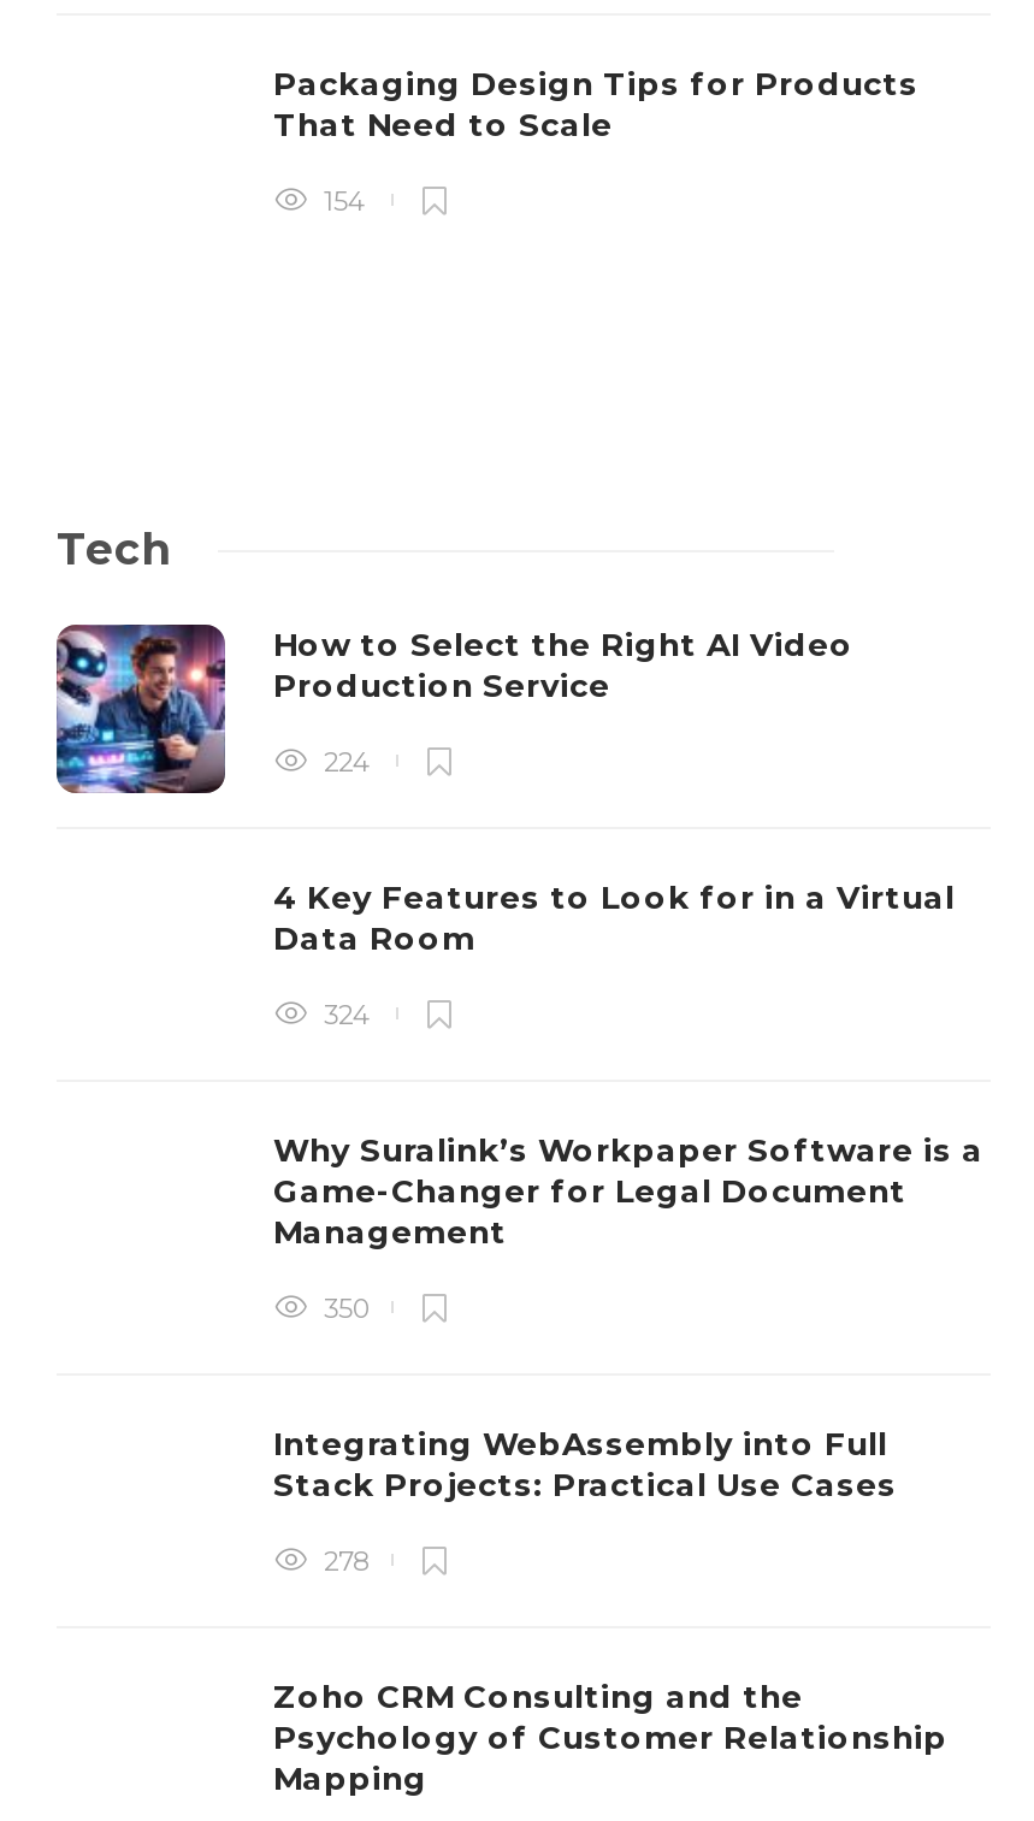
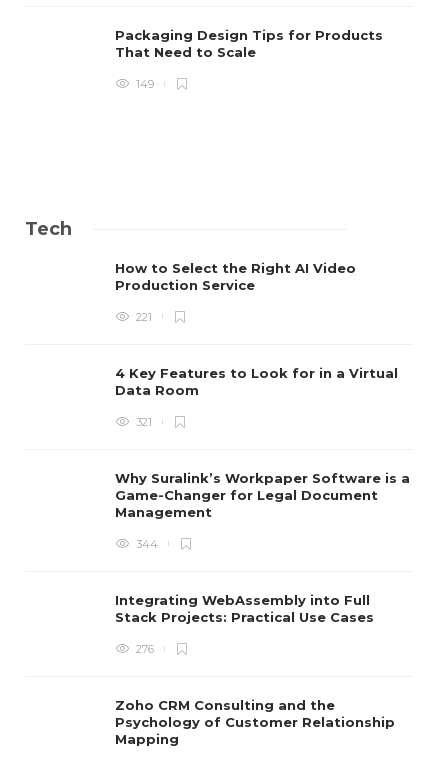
[317,184,367,218] 154 -> [133,77,154,91] 149
[54,622,228,796] [image] -> none
[317,745,372,778] 224 -> [133,310,152,324] 221
[317,998,372,1031] 324 -> [133,415,152,429] 321
[317,1291,367,1325] 350 -> [133,537,158,551] 344
[317,1544,367,1578] 278 -> [133,642,154,656] 276

